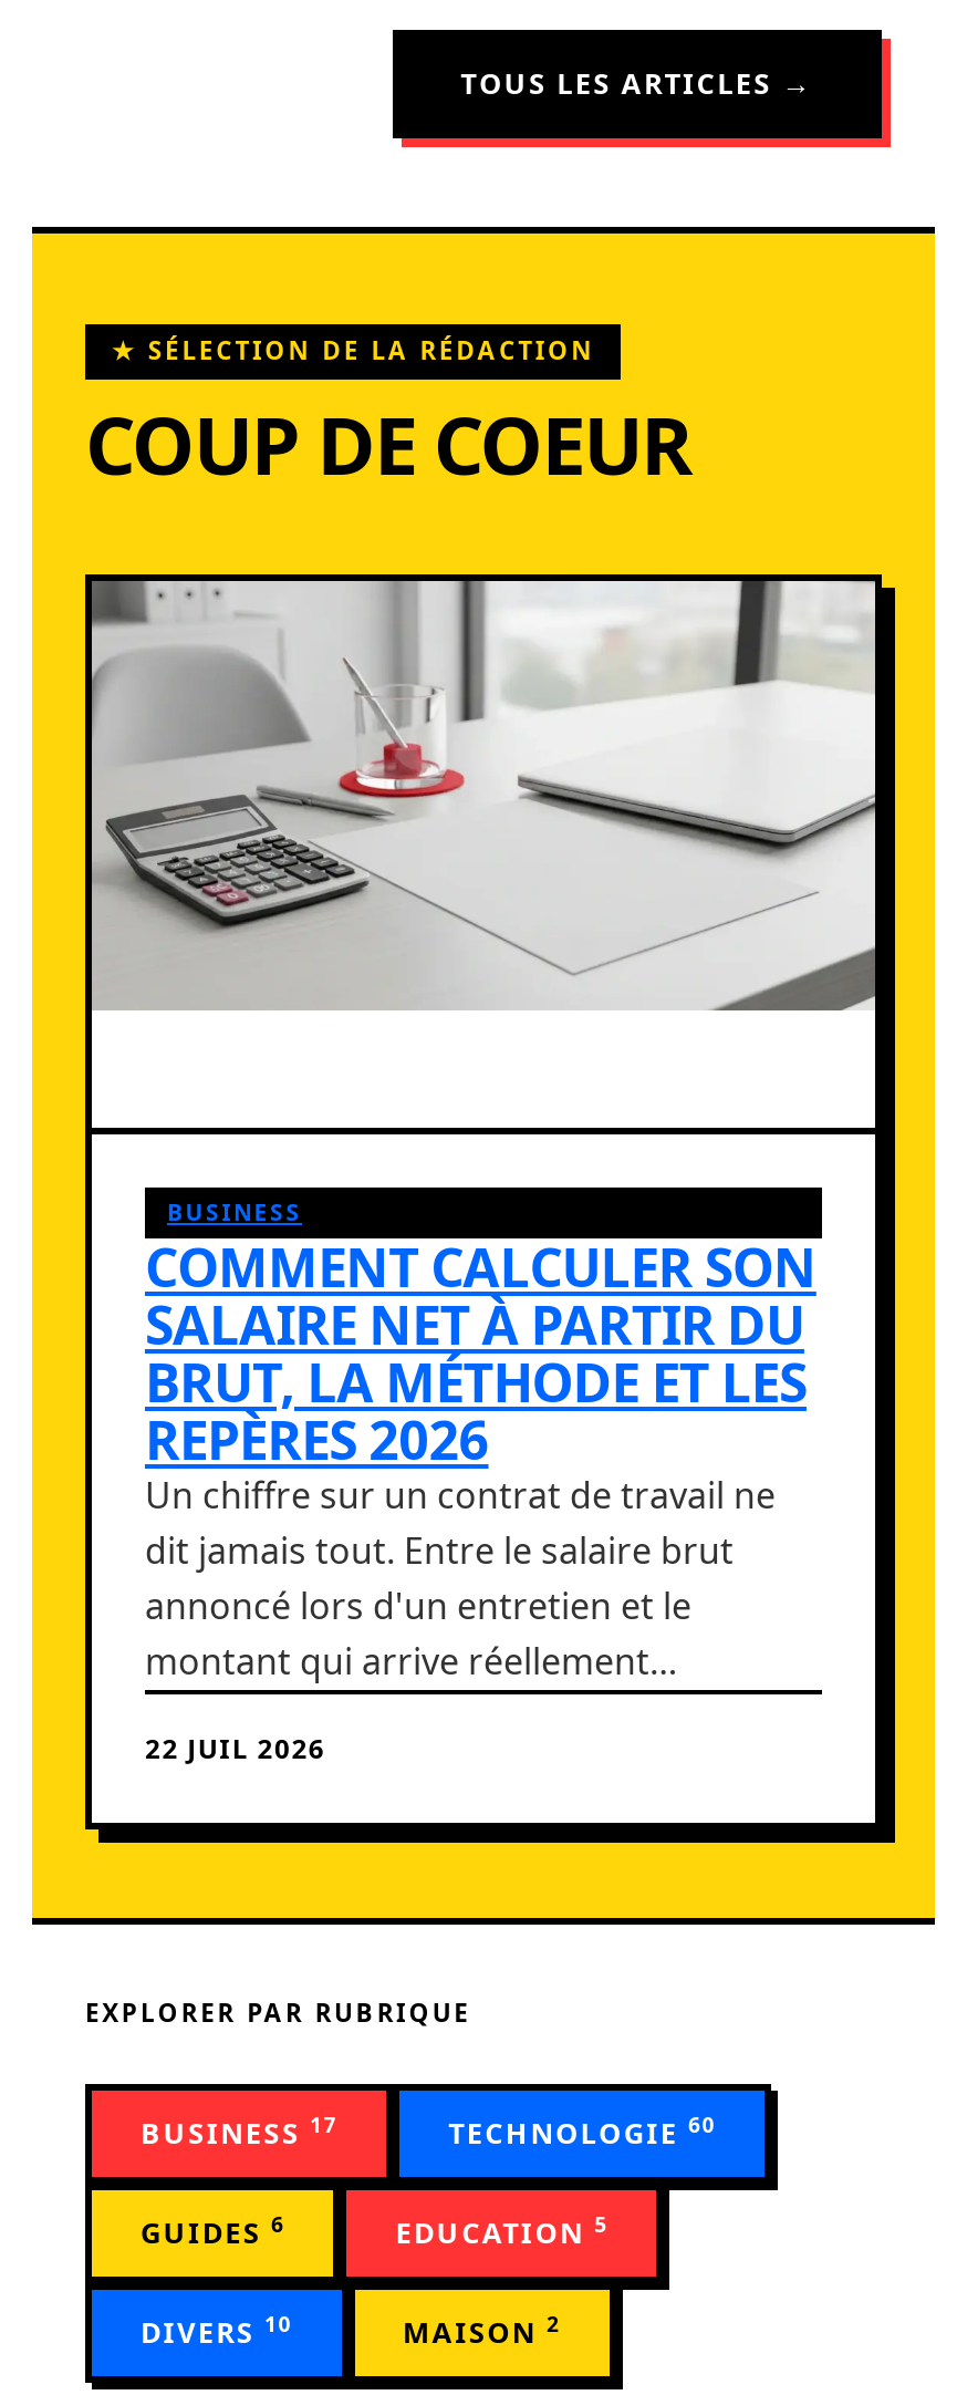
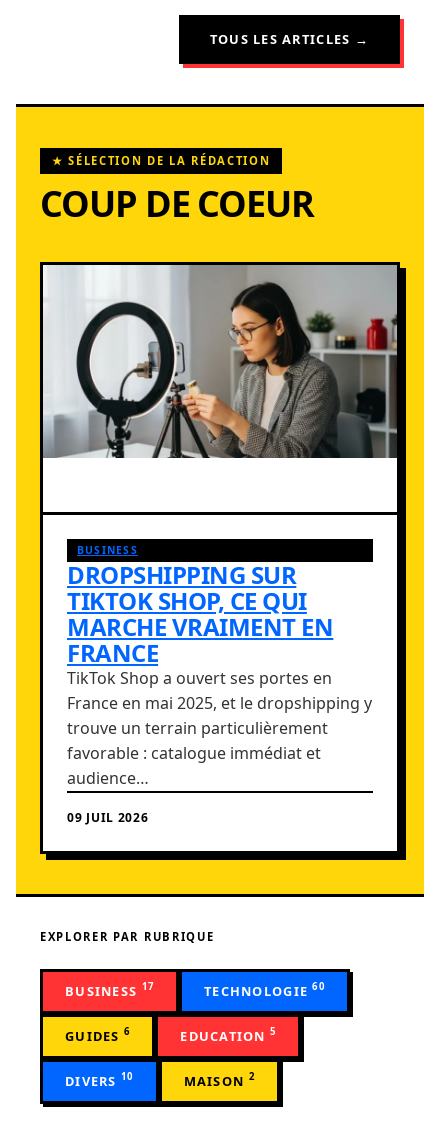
[92,581,877,1013] [image] -> [43,265,398,459] [image]
[145,1231,816,1687] COMMENT CALCULER SON | SALAIRE NET À PARTIR DU | BRUT, LA MÉTHODE ET LES | REPÈRES 2026 | Un chiffre sur un contrat de travail ne | dit jamais tout. Entre le salaire brut | annoncé lors d'un entretien et le | montant qui arrive réellement… -> [67,558,372,789] DROPSHIPPING SUR | TIKTOK SHOP, CE QUI | MARCHE VRAIMENT EN | FRANCE | TikTok Shop a ouvert ses portes en | France en mai 2025, et le dropshipping y | trouve un terrain particulièrement | favorable : catalogue immédiat et | audience…
[145,1731,325,1769] 22 JUIL 2026 -> [67,809,149,826] 09 JUIL 2026

